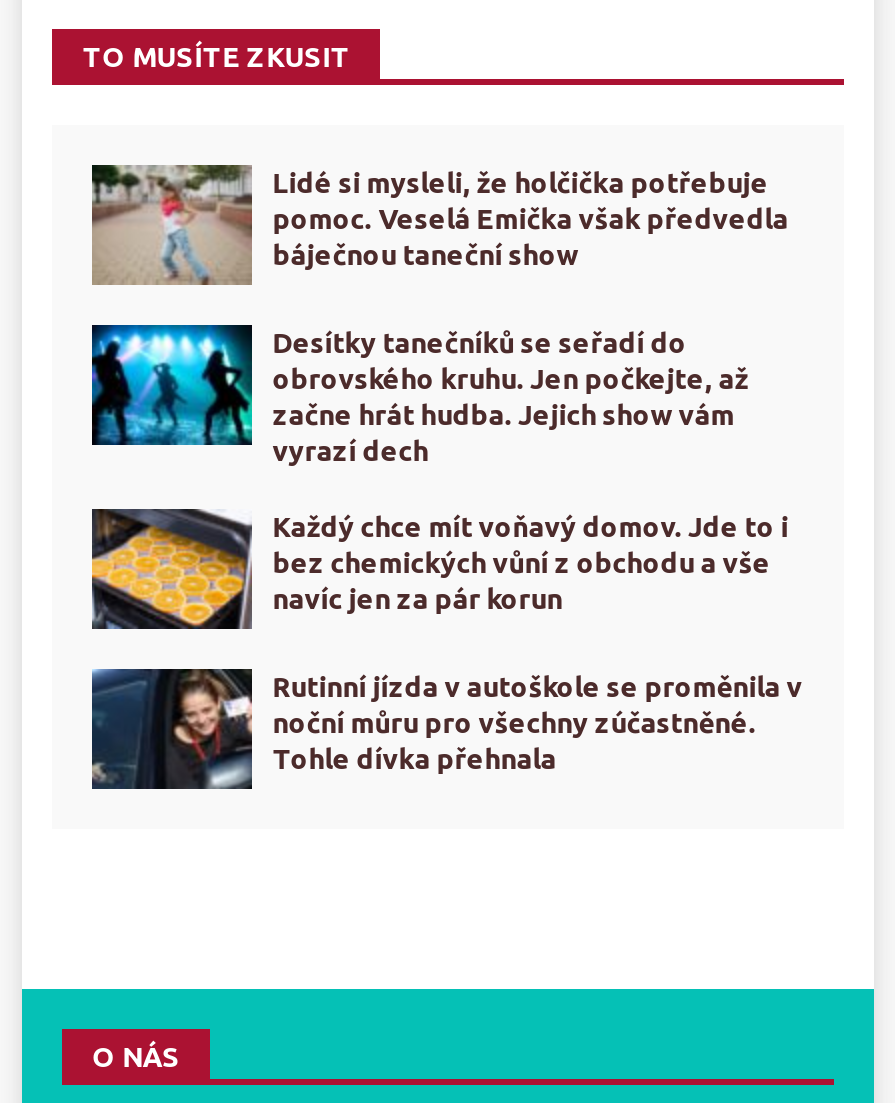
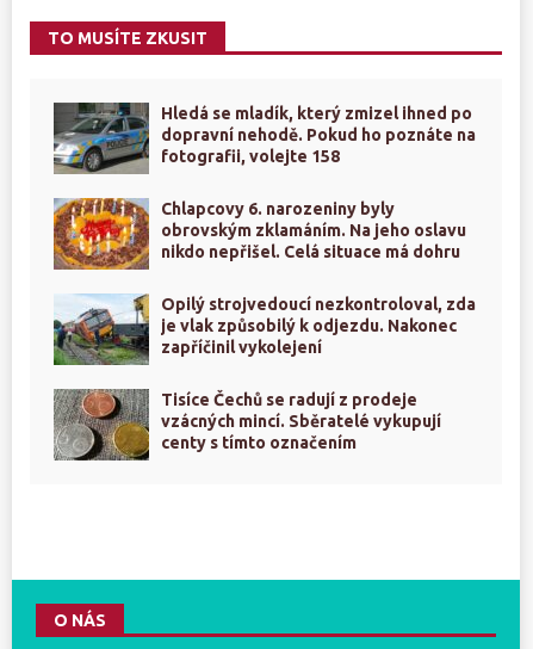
[92,164,788,284] [image] | Lidé si mysleli, že holčička potřebuje | pomoc. Veselá Emička však předvedla | báječnou taneční show -> [54,103,476,173] [image] | Hledá se mladík, který zmizel ihned po | dopravní nehodě. Pokud ho poznáte na | fotografii, volejte 158
[90,322,748,467] [image] | Desítky tanečníků se seřadí do | obrovského kruhu. Jen počkejte, až | začne hrát hudba. Jejich show vám | vyrazí dech -> [52,197,466,271] [image] | Chlapcovy 6. narozeniny byly | obrovským zklamáním. Na jeho oslavu | nikdo nepřišel. Celá situace má dohru
[90,506,788,630] [image] | Každý chce mít voňavý domov. Jde to i | bez chemických vůní z obchodu a vše | navíc jen za pár korun -> [54,293,476,366] [image] | Opilý strojvedoucí nezkontroloval, zda | je vlak způsobilý k odjezdu. Nakonec | zapříčinil vykolejení
[92,668,802,790] [image] | Rutinní jízda v autoškole se proměnila v | noční můru pro všechny zúčastněné. | Tohle dívka přehnala -> [54,389,441,461] [image] | Tisíce Čechů se radují z prodeje | vzácných mincí. Sběratelé vykupují | centy s tímto označením

